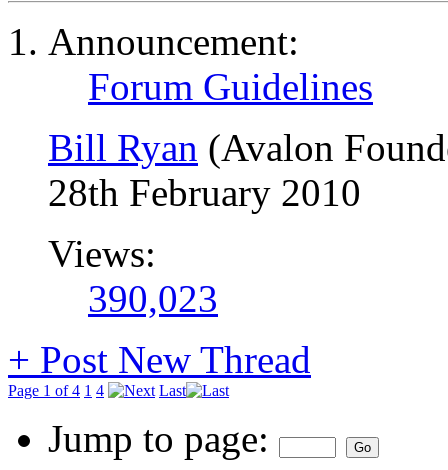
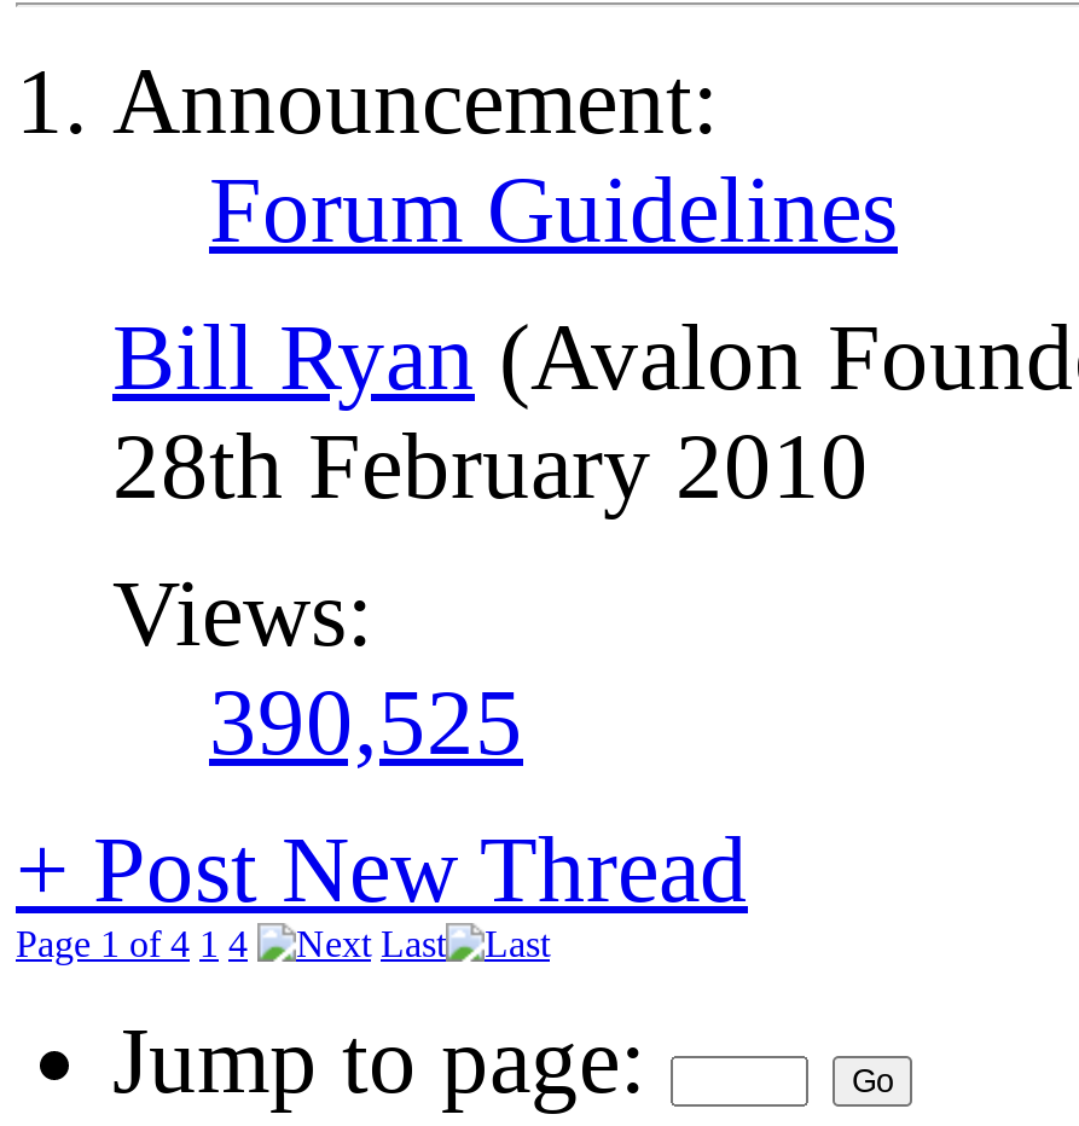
[88,277,218,320] 390,023 -> [209,669,523,773] 390,525

